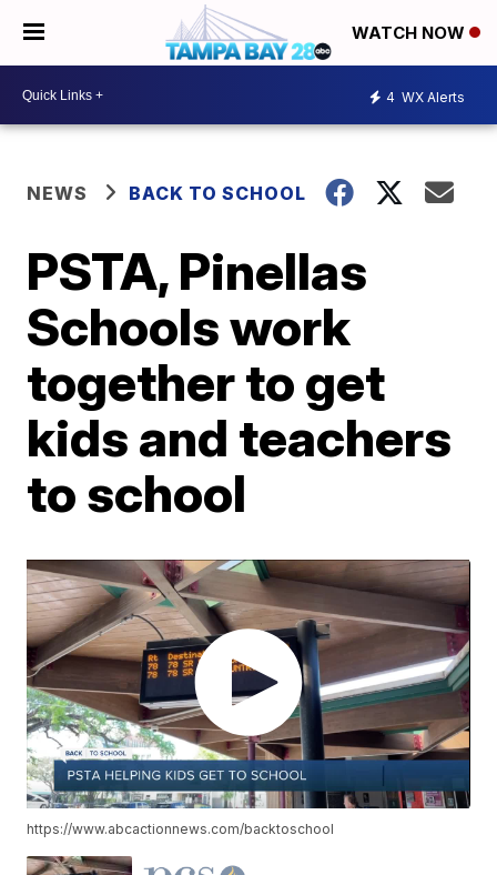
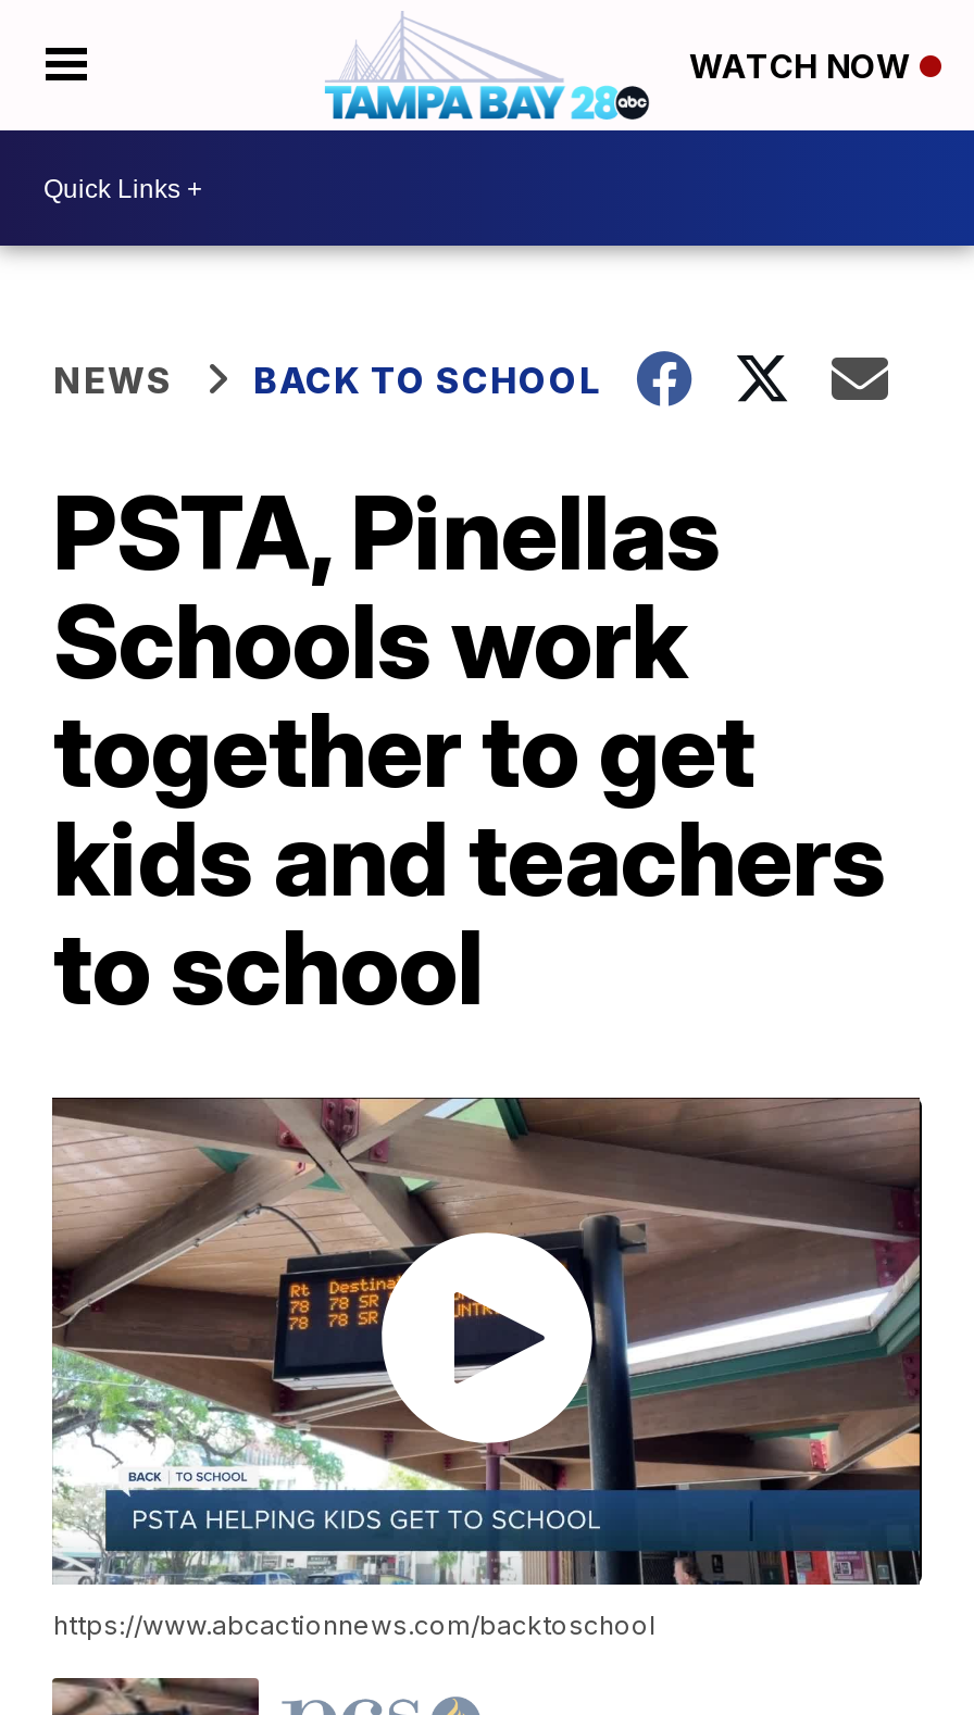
[386,88,465,105] 4 WX Alerts -> none

